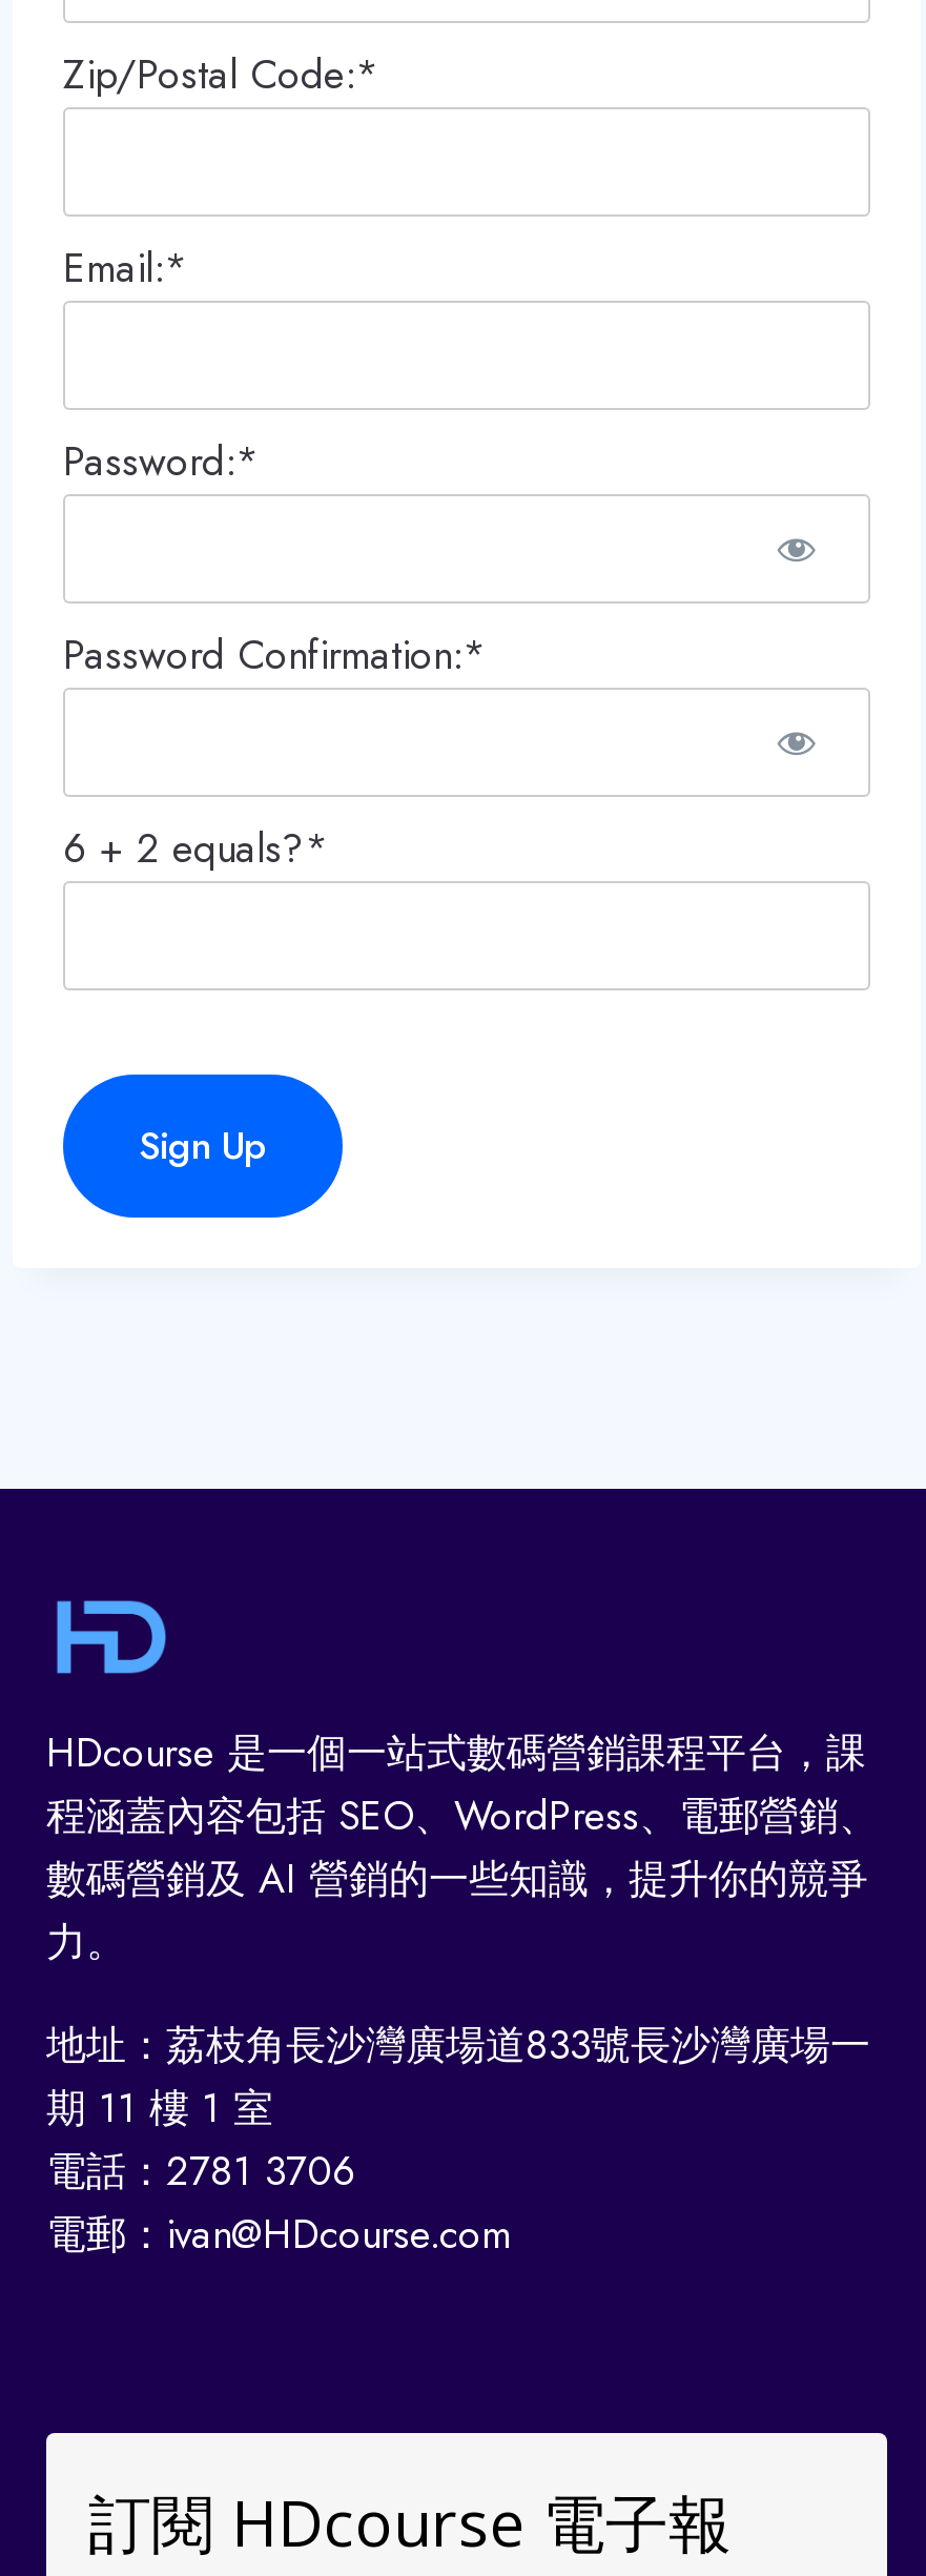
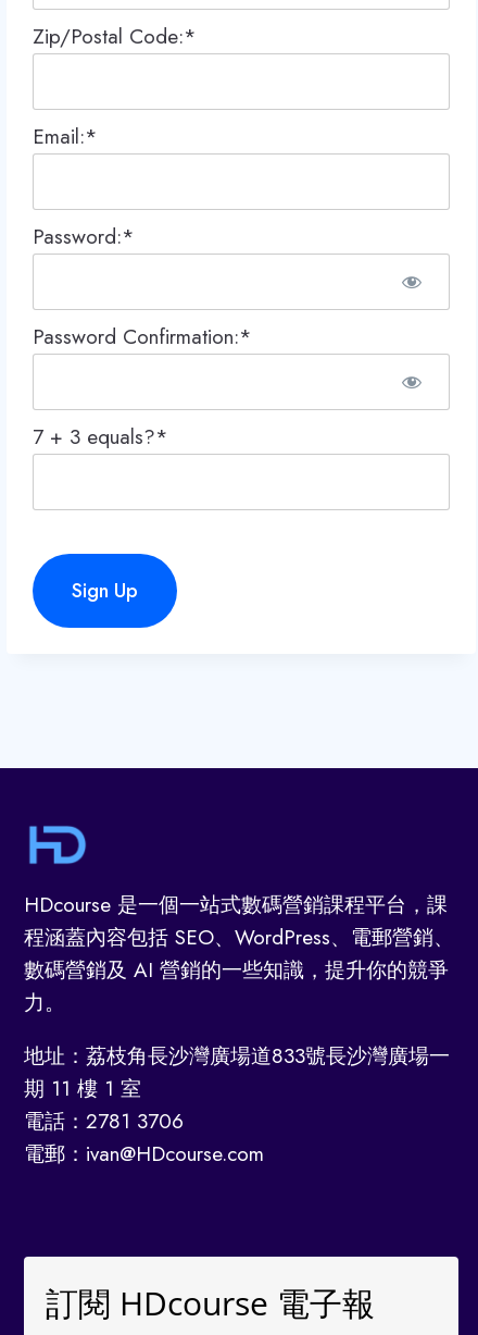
[63,820,330,877] 6 + 2 equals?* -> [33,422,168,452] 7 + 3 equals?*

